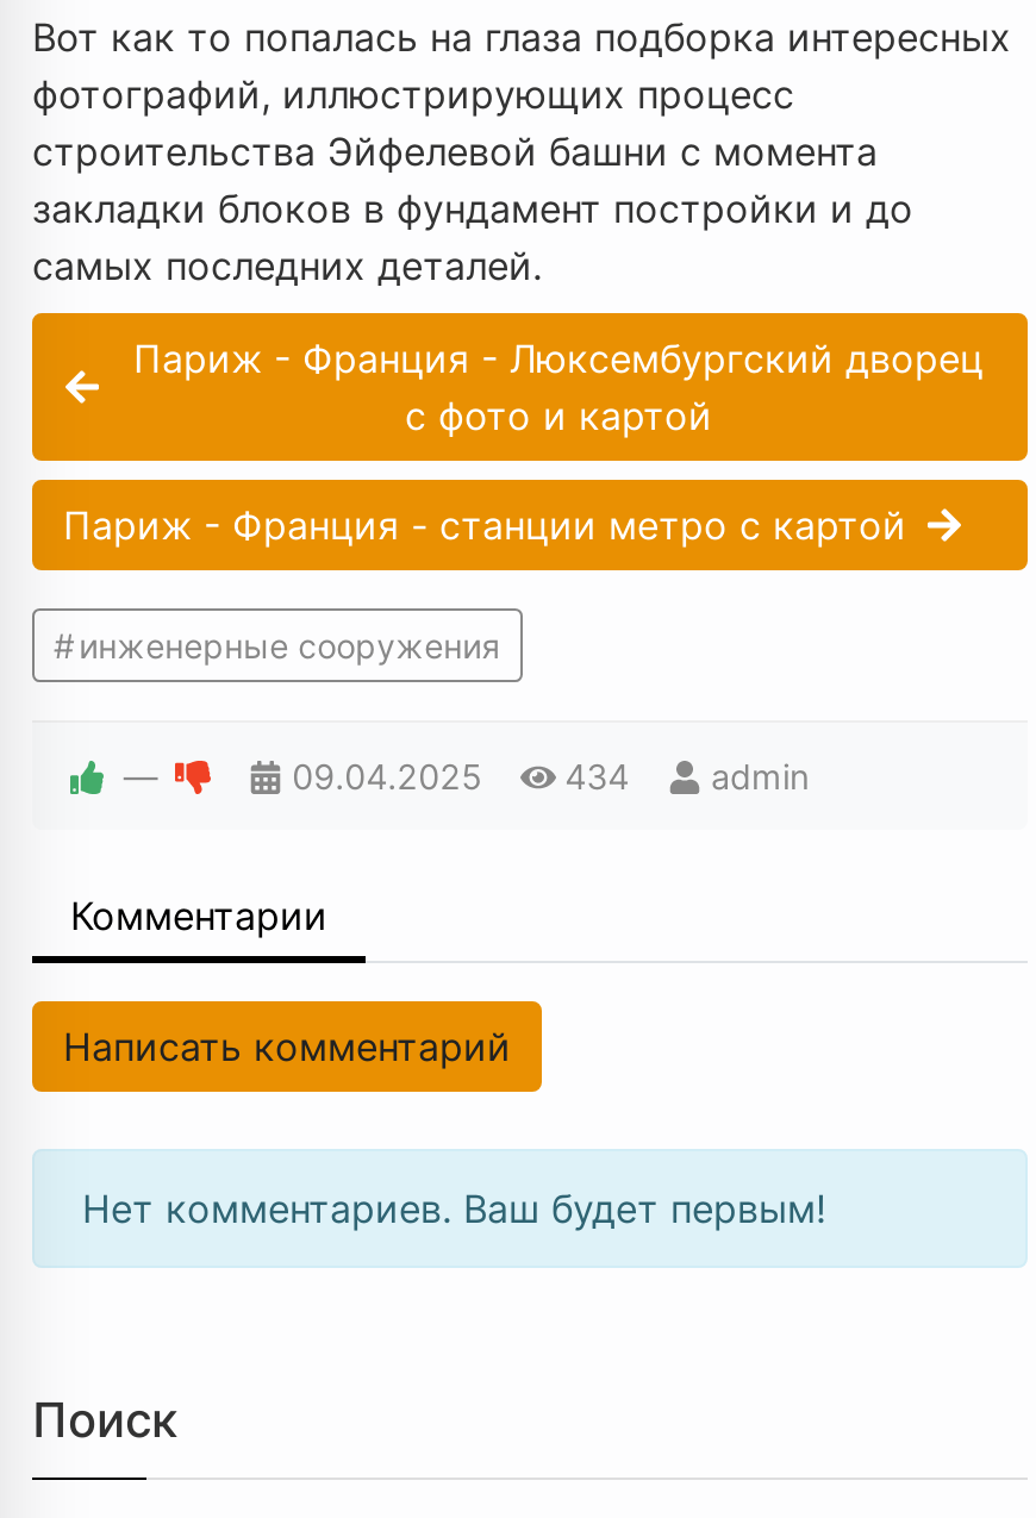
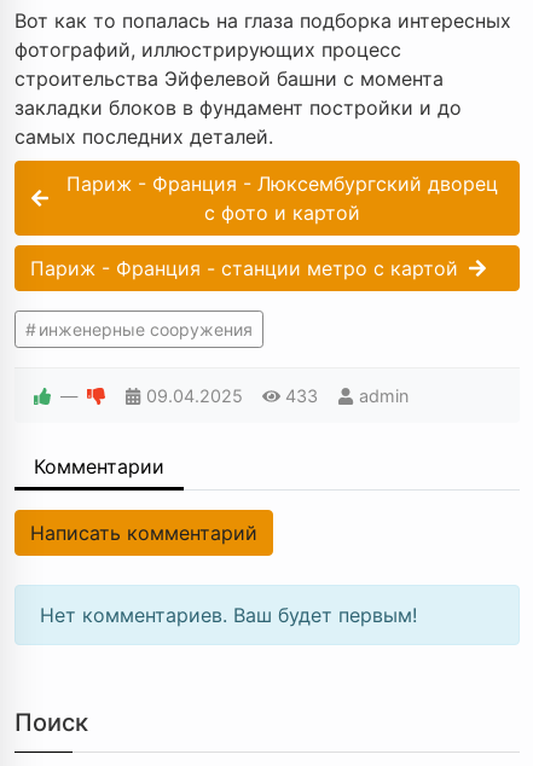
[292,757,629,797] 09.04.2025 434 -> [146,386,317,406] 09.04.2025 433

